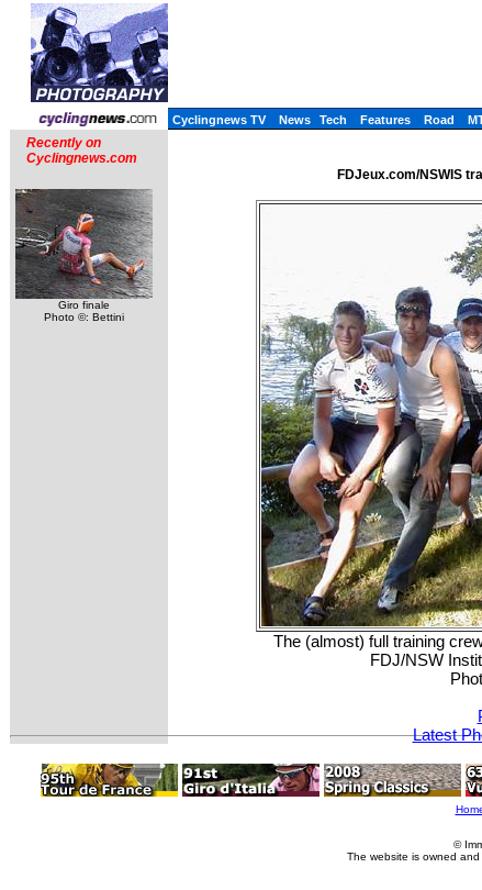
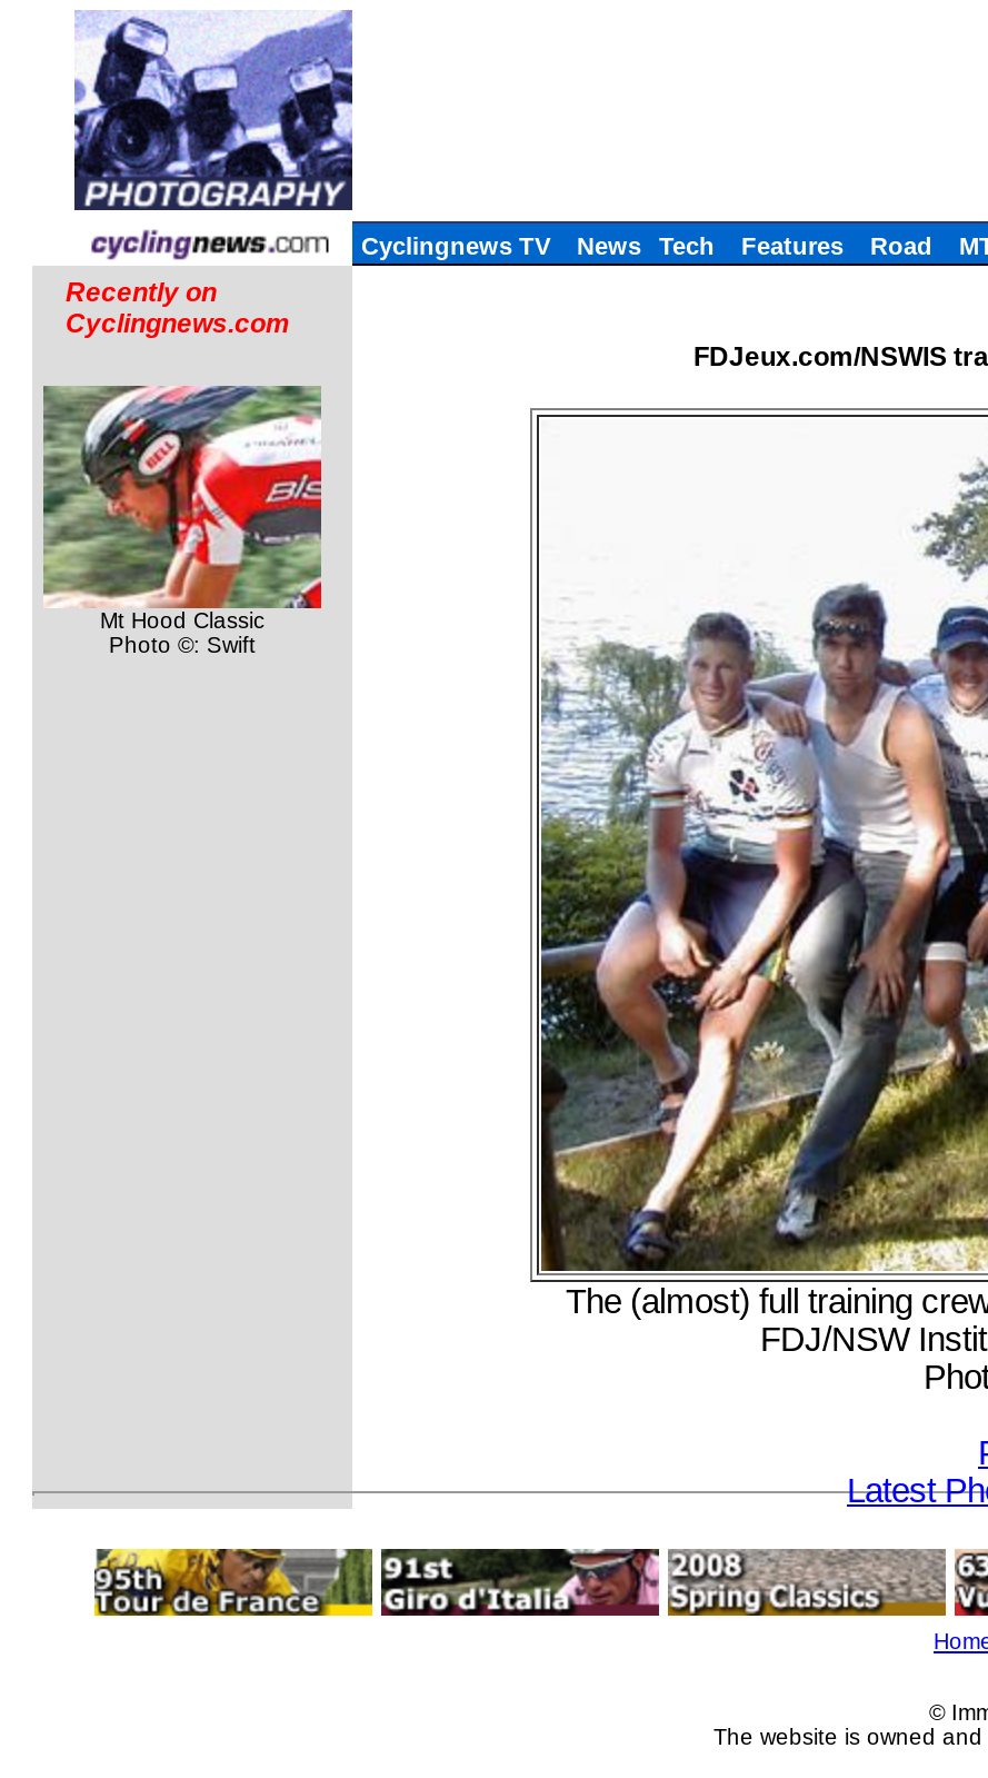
[14,188,153,323] [image] | Giro finale | Photo ©: Bettini -> [43,386,323,657] [image] | Mt Hood Classic | Photo ©: Swift

